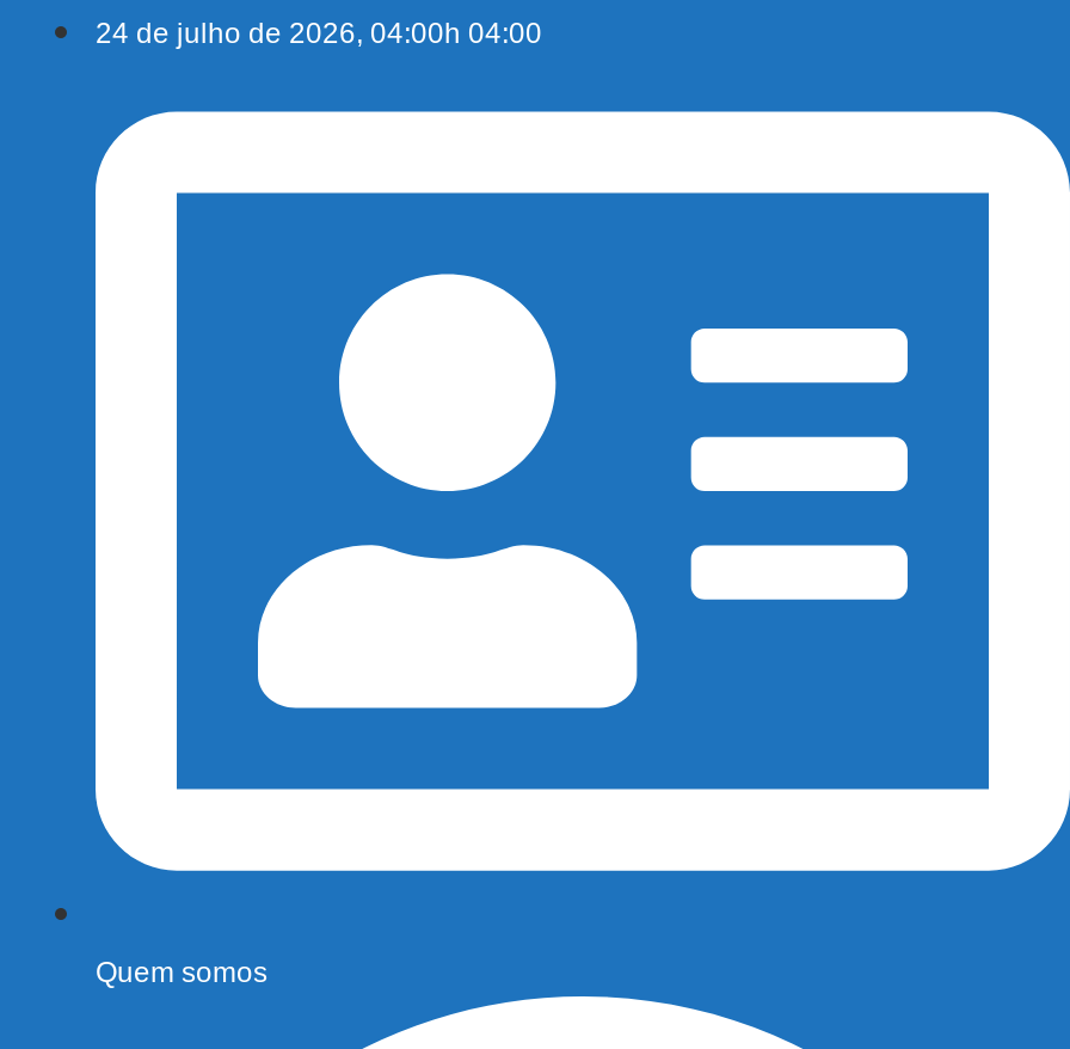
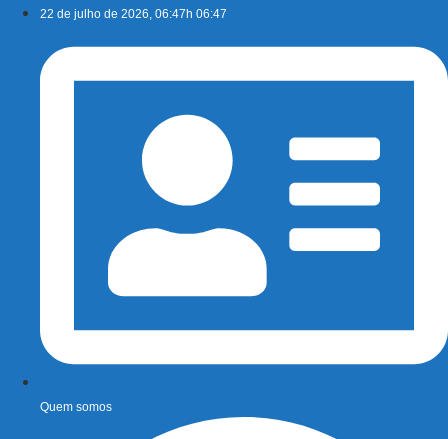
[96,17,542,50] 24 de julho de 2026, 04:00h 04:00 -> [40,7,227,21] 22 de julho de 2026, 06:47h 06:47

